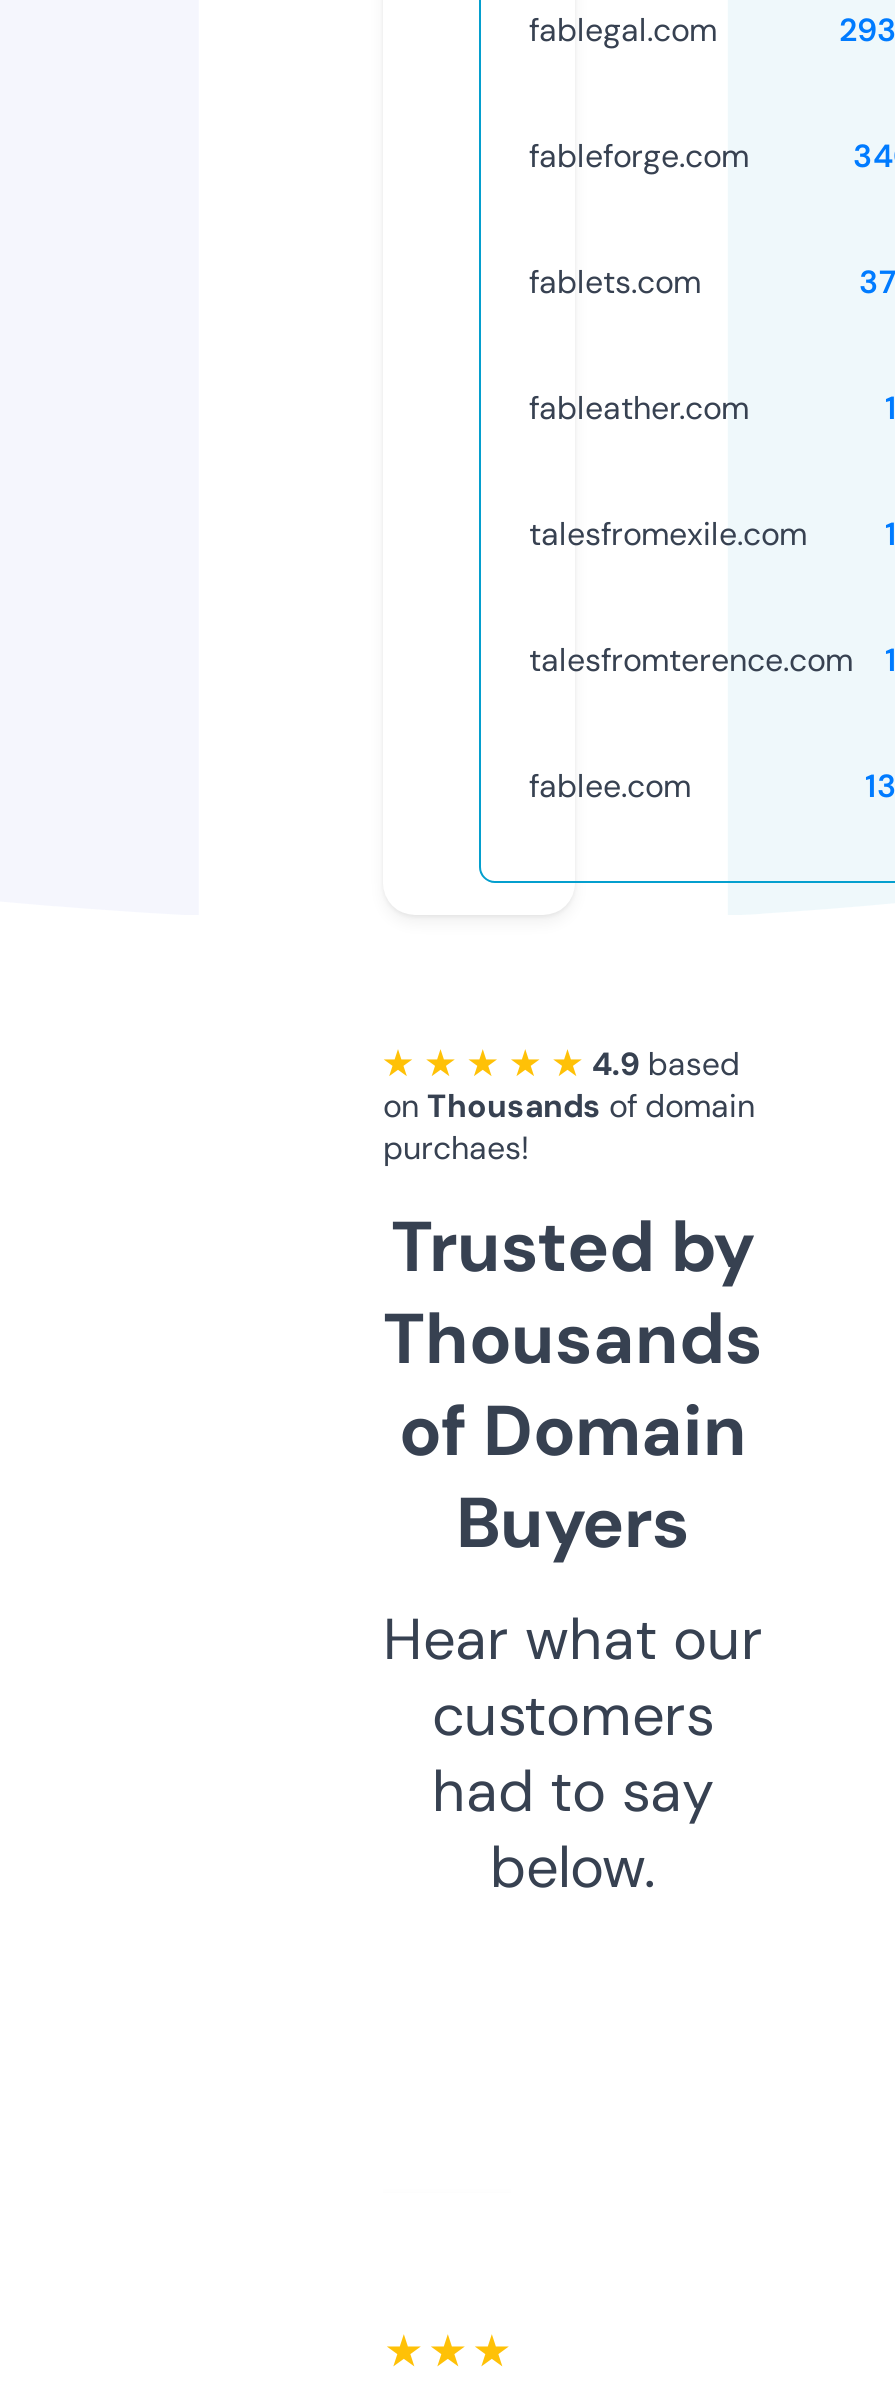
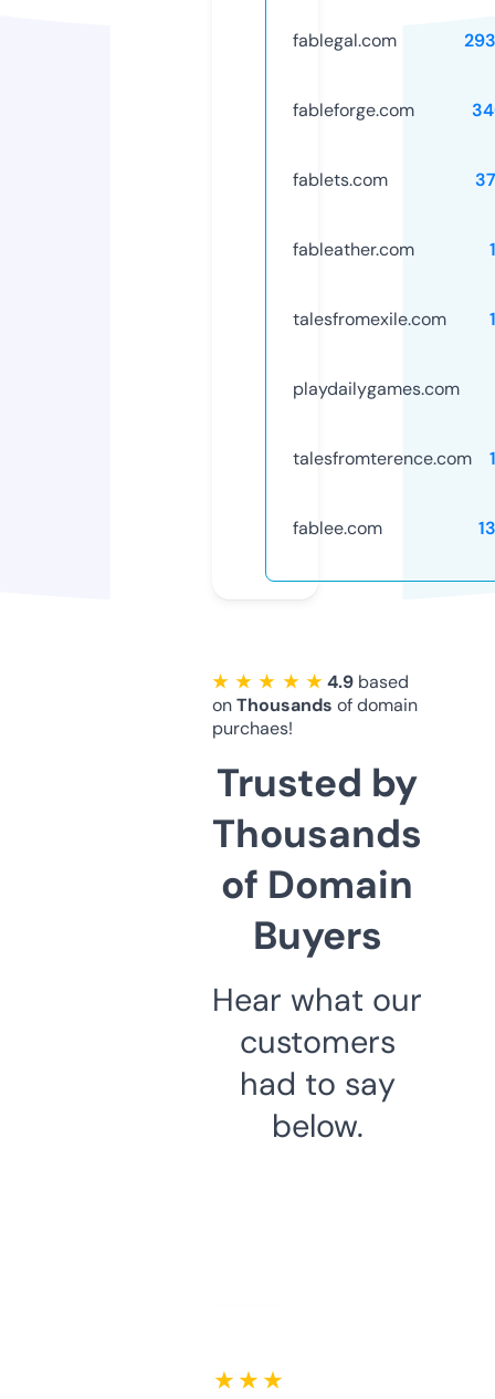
none -> [293,377,460,400] playdailygames.com

